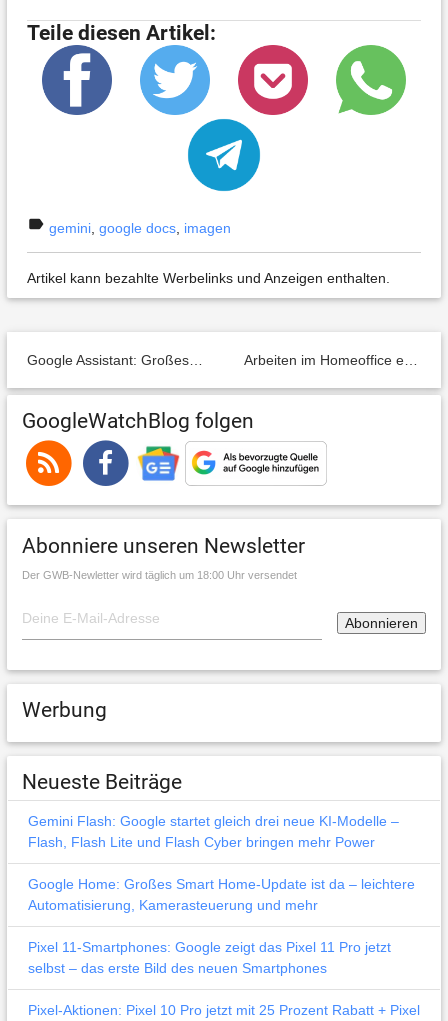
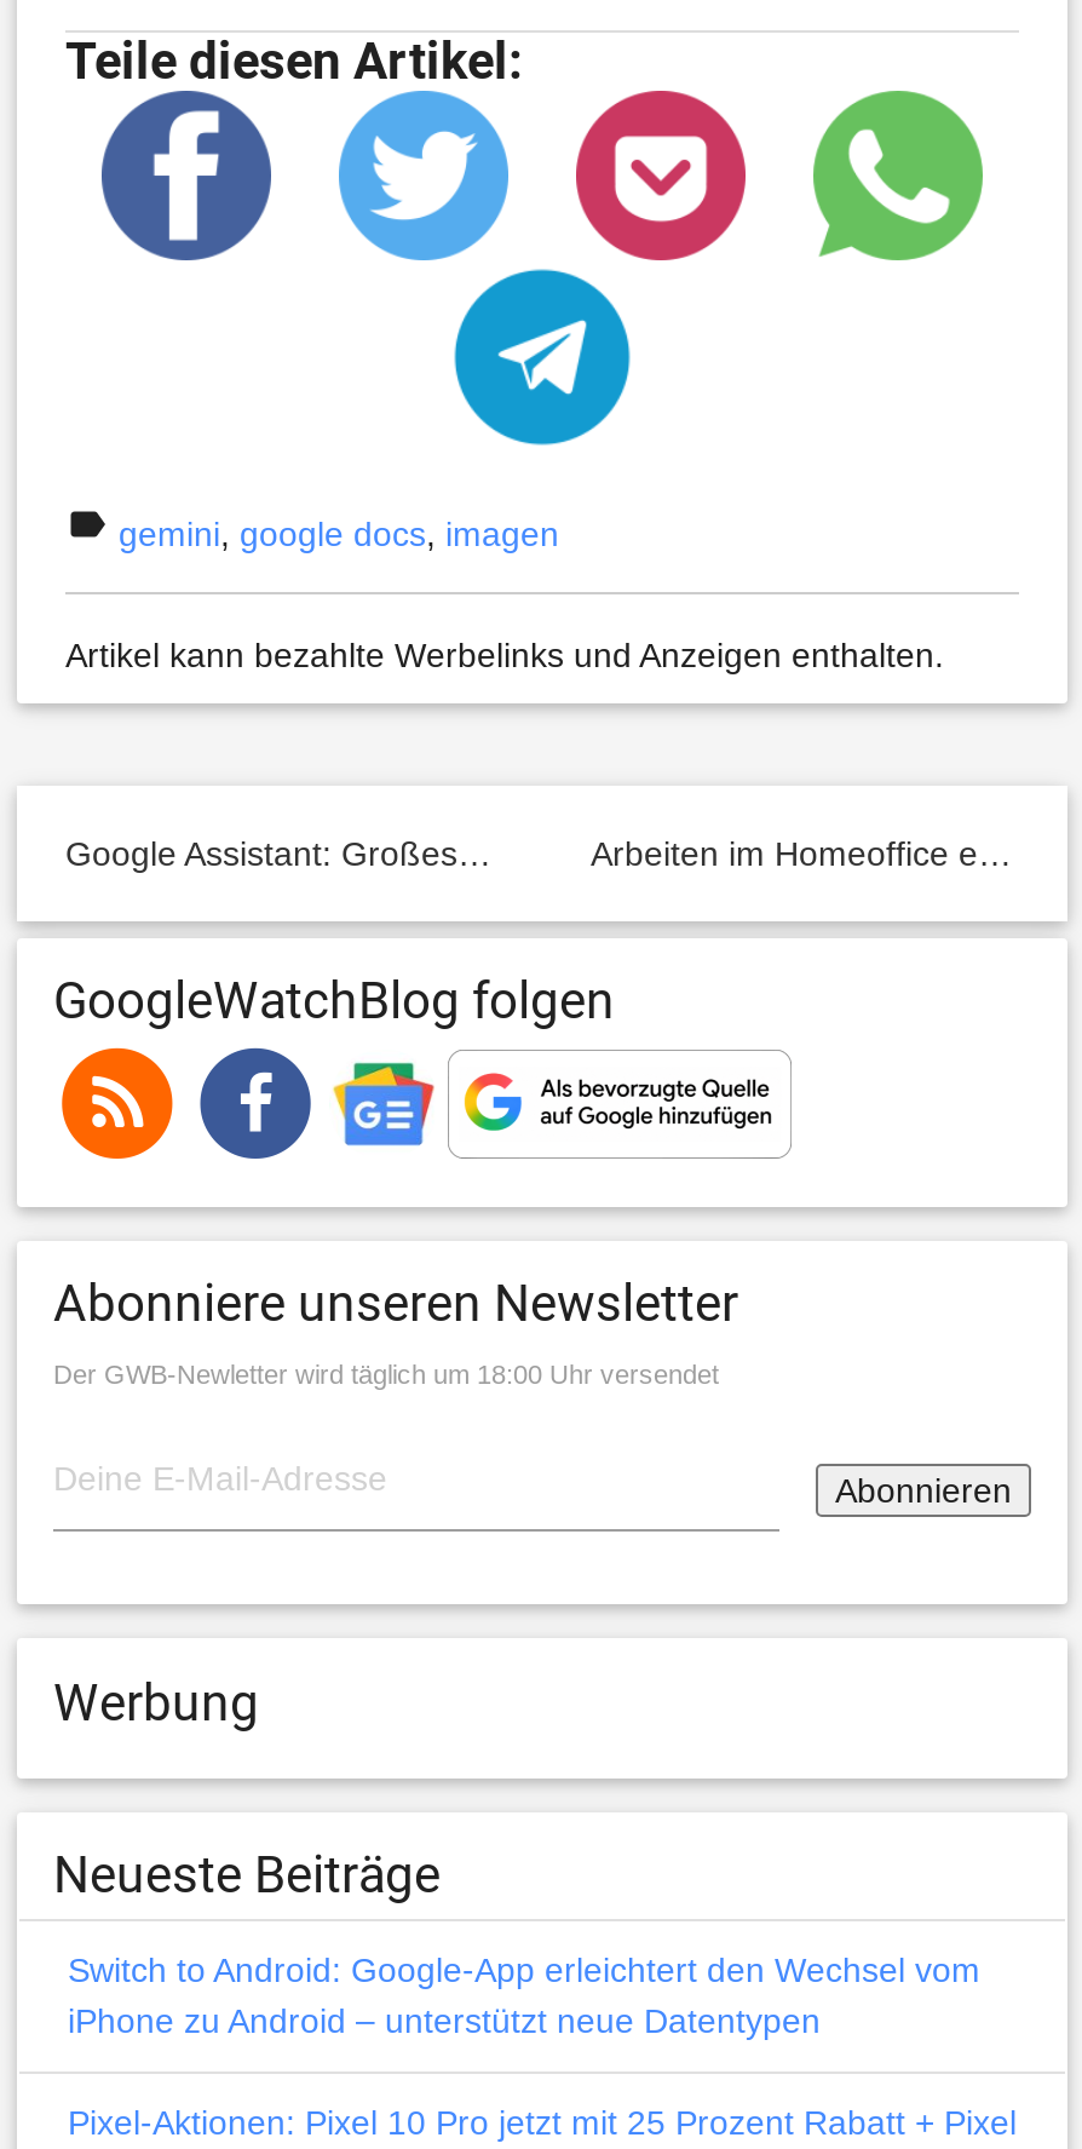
[28,813,415,976] Gemini Flash: Google startet gleich drei neue KI-Modelle – | Flash, Flash Lite und Flash Cyber bringen mehr Power | Google Home: Großes Smart Home-Update ist da – leichtere | Automatisierung, Kamerasteuerung und mehr | Pixel 11-Smartphones: Google zeigt das Pixel 11 Pro jetzt | selbst – das erste Bild des neuen Smartphones -> [68,1951,980,2040] Switch to Android: Google-App erleichtert den Wechsel vom | iPhone zu Android – unterstützt neue Datentypen

